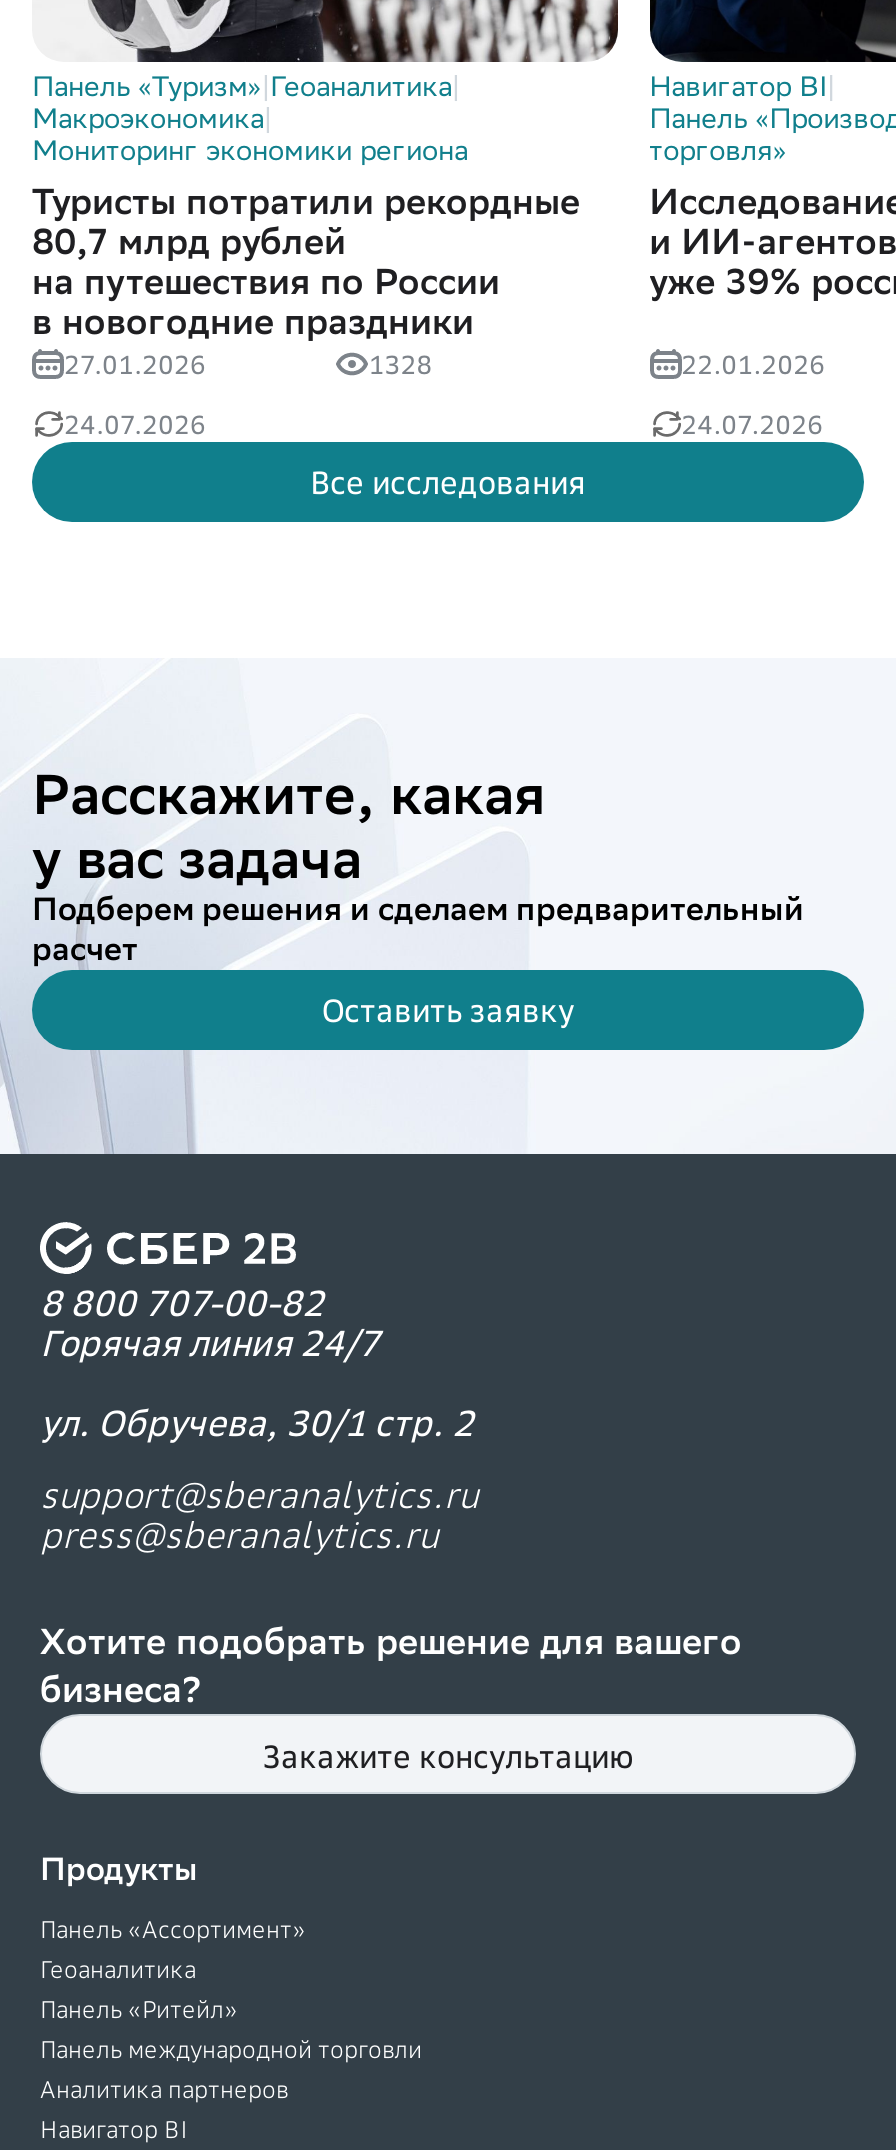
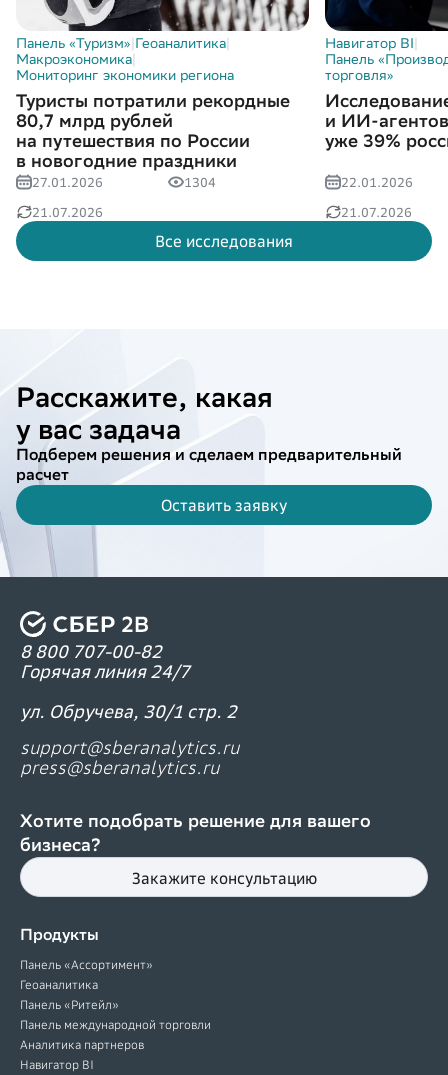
[369,348,433,380] 1328 -> [184,174,216,190] 1304
[64,408,206,440] 24.07.2026 -> [32,204,103,220] 21.07.2026
[681,408,823,440] 24.07.2026 -> [341,204,412,220] 21.07.2026

